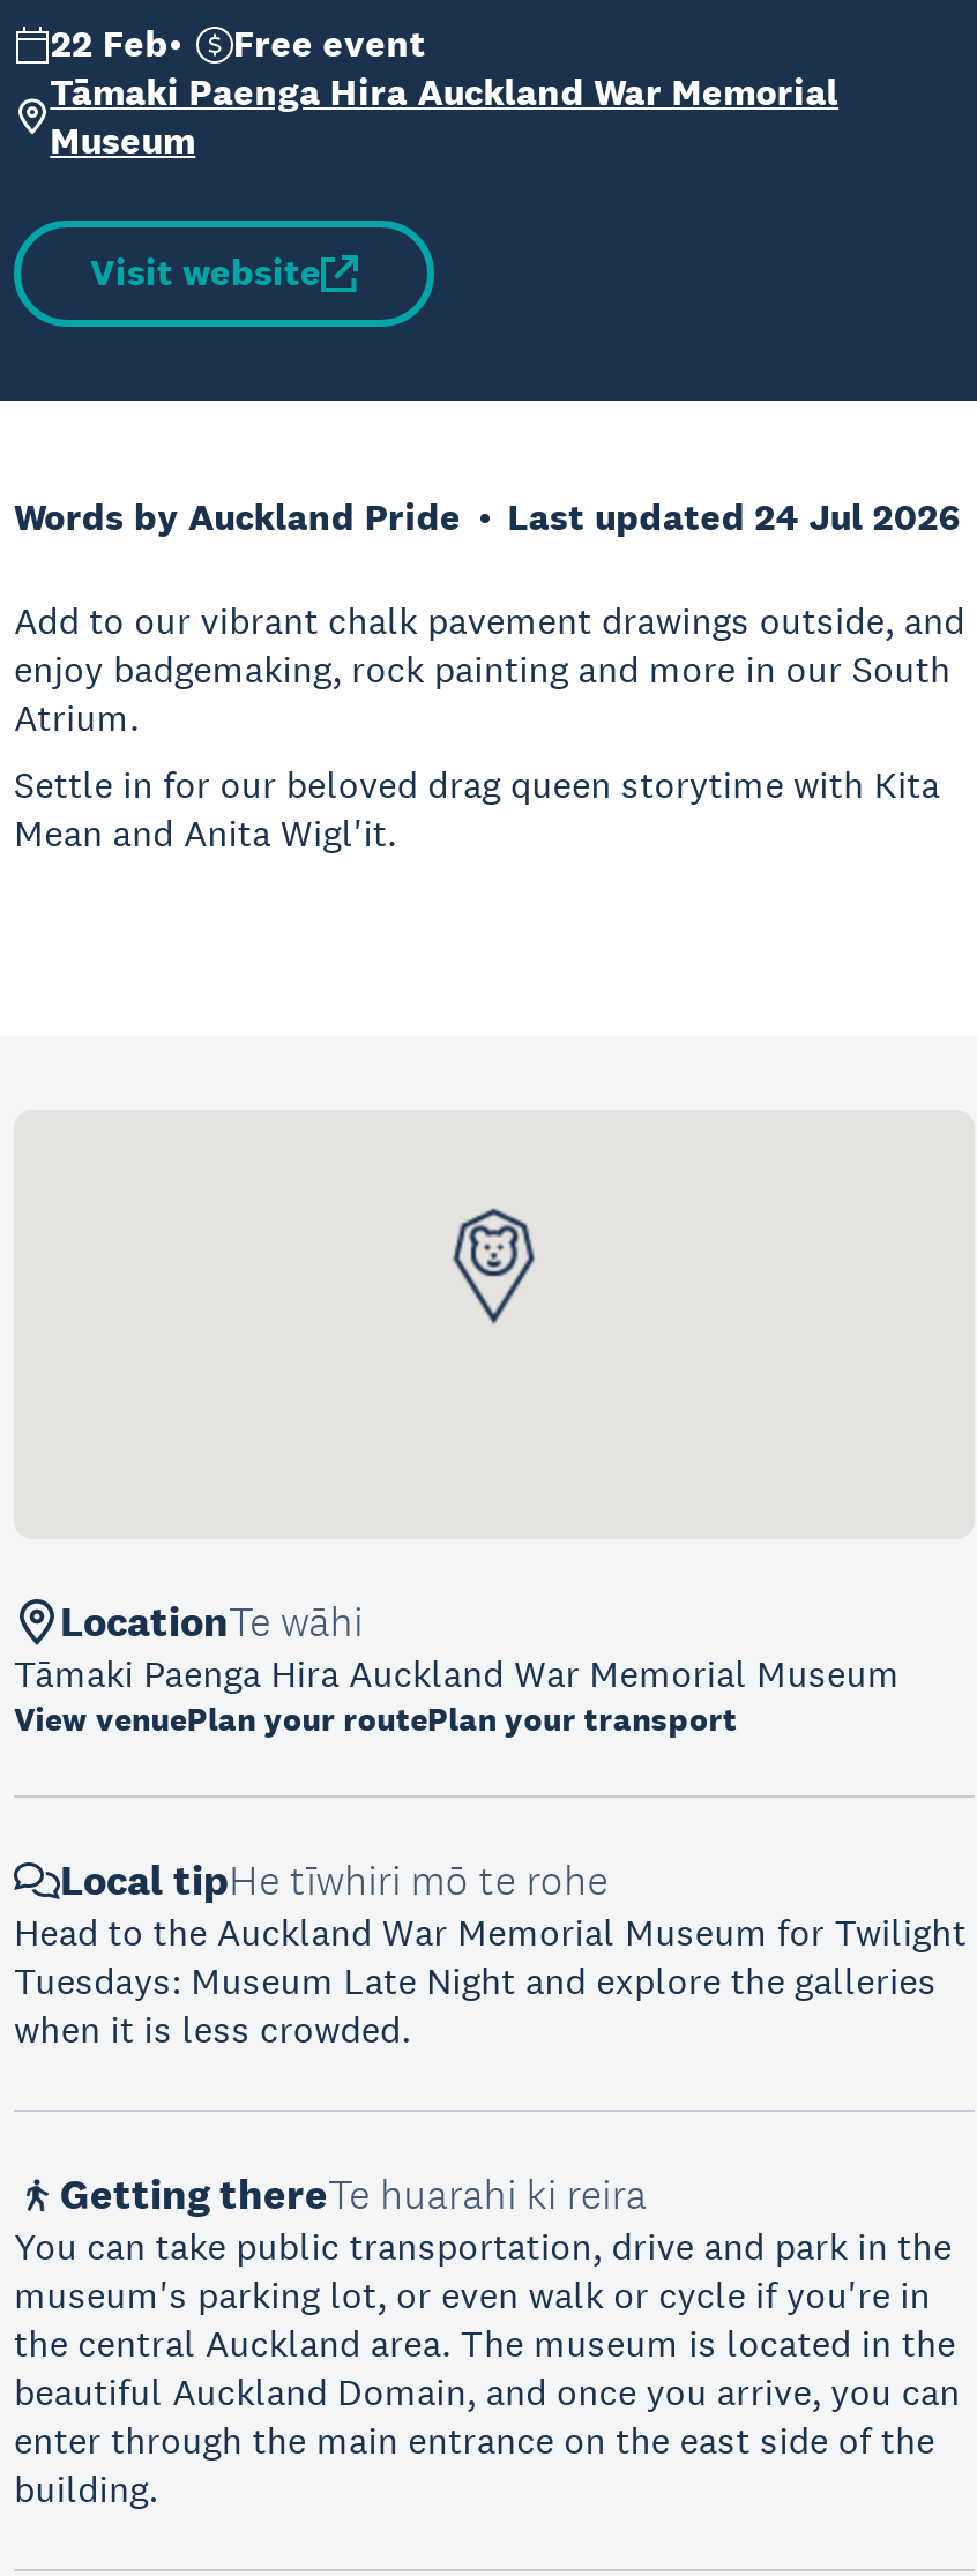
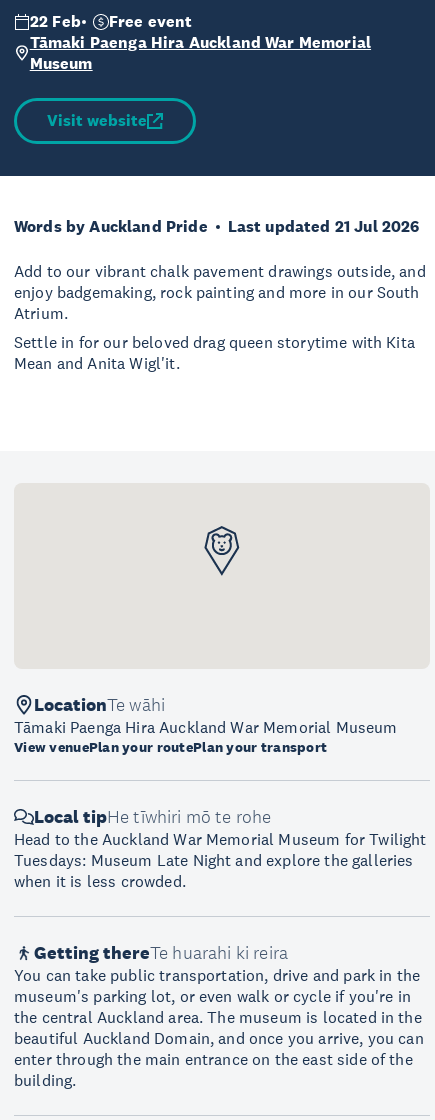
[507,493,960,542] Last updated 24 Jul 2026 -> [228,216,419,237] Last updated 21 Jul 2026

